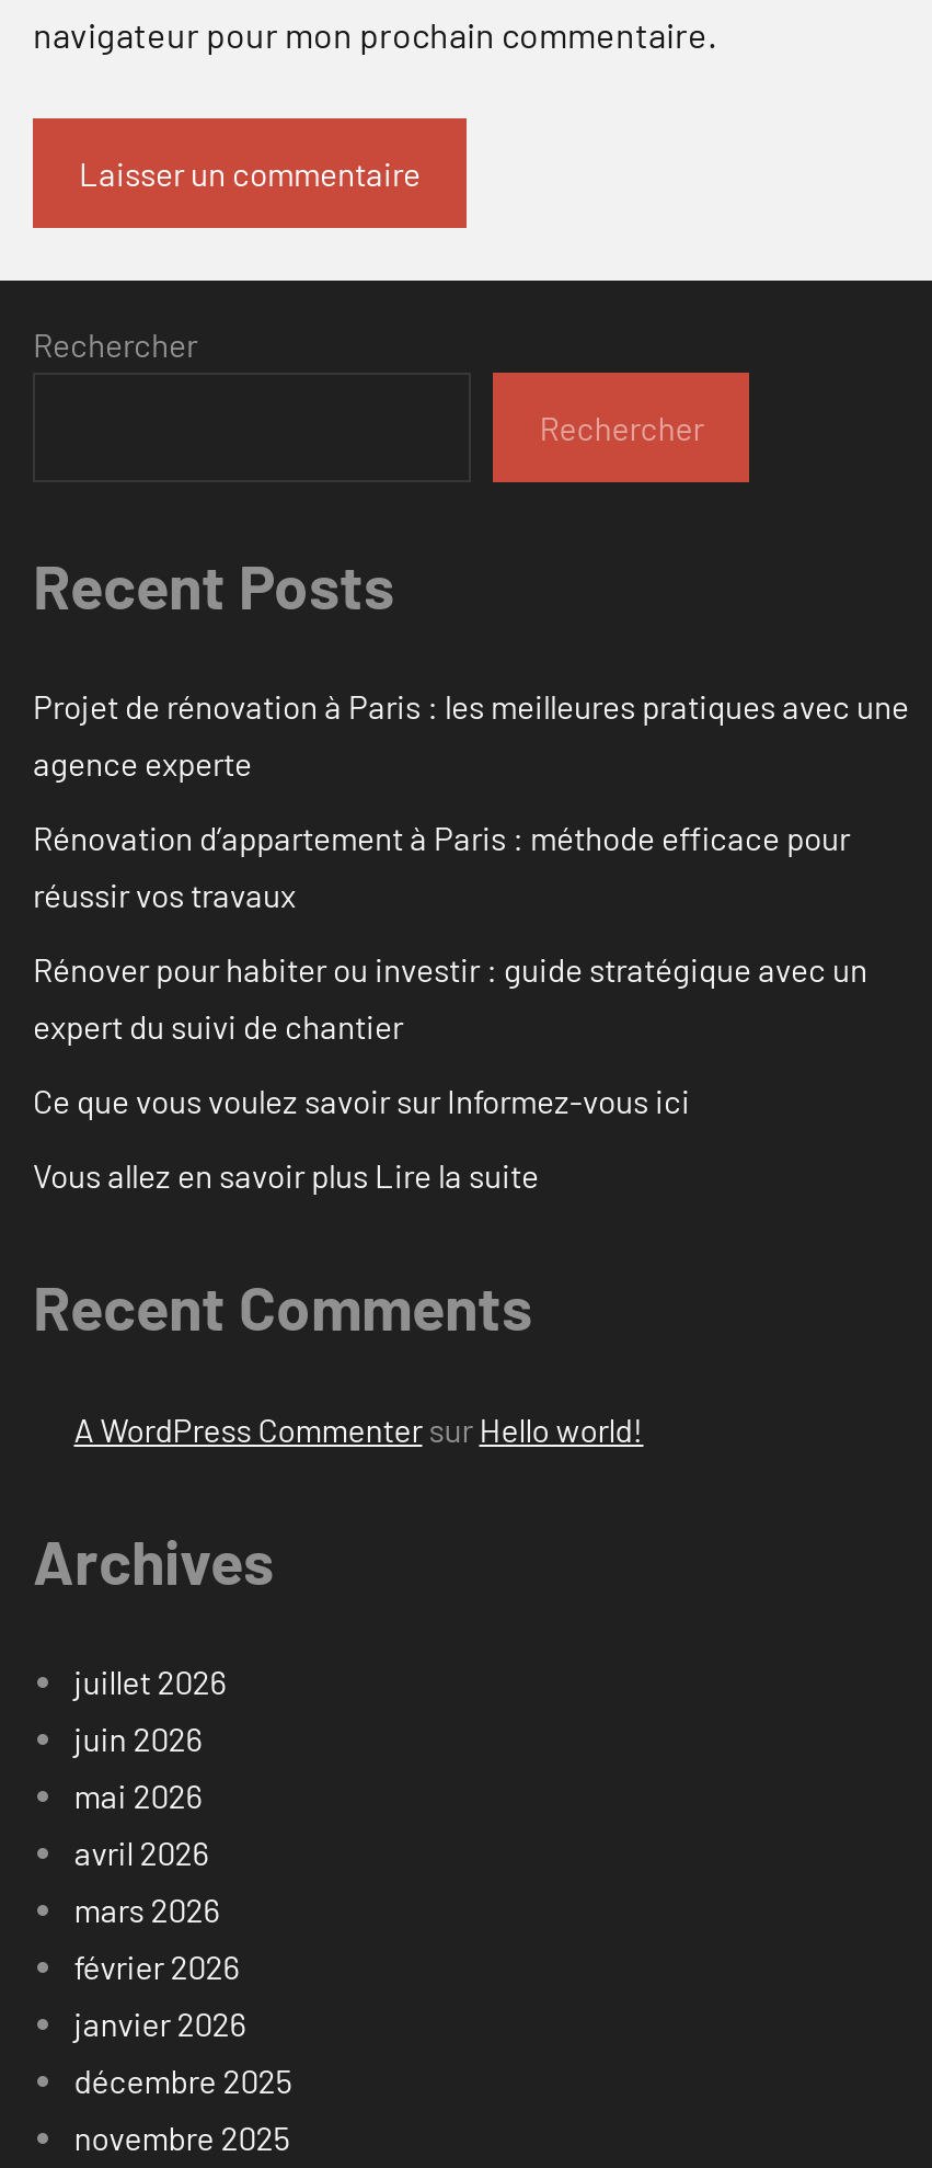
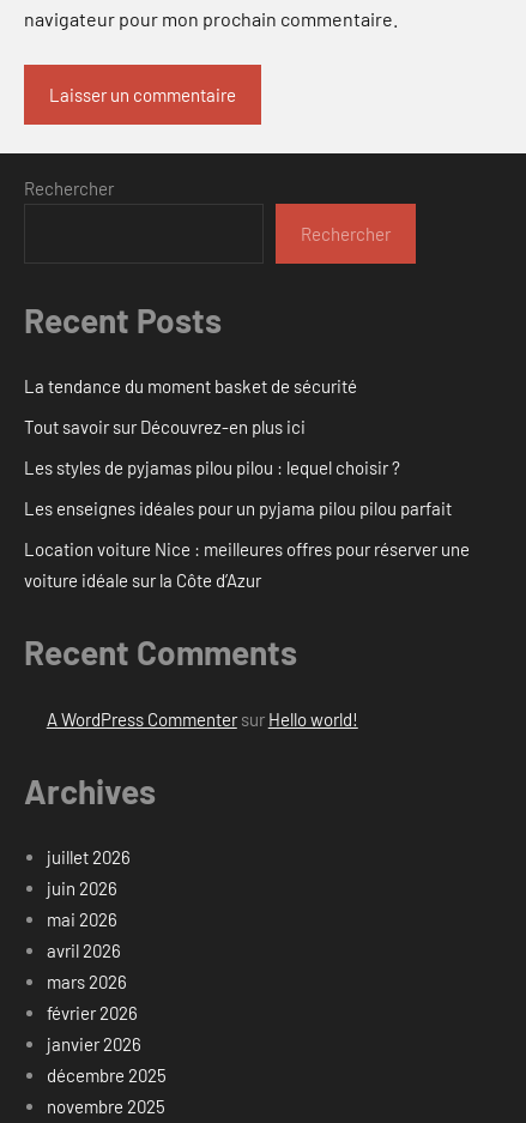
[33,687,909,783] Projet de rénovation à Paris : les meilleures pratiques avec une | agence experte -> [24,375,357,397] La tendance du moment basket de sécurité
[33,818,850,915] Rénovation d’appartement à Paris : méthode efficace pour | réussir vos travaux -> [24,416,306,438] Tout savoir sur Découvrez-en plus ici
[33,950,867,1046] Rénover pour habiter ou investir : guide stratégique avec un | expert du suivi de chantier -> [24,457,400,479] Les styles de pyjamas pilou pilou : lequel choisir ?
[33,1081,690,1121] Ce que vous voulez savoir sur Informez-vous ici -> [24,498,452,519] Les enseignes idéales pour un pyjama pilou pilou parfait
[33,1156,539,1195] Vous allez en savoir plus Lire la suite -> [24,538,470,591] Location voiture Nice : meilleures offres pour réserver une | voiture idéale sur la Côte d’Azur

